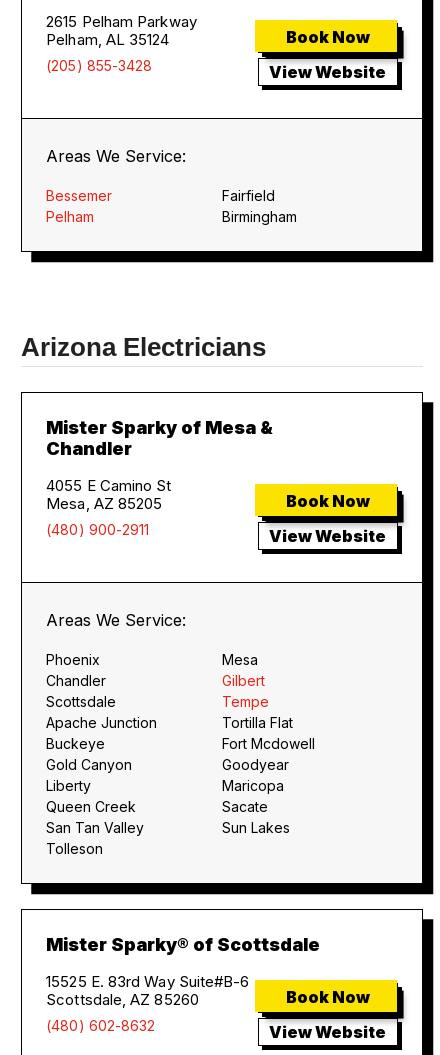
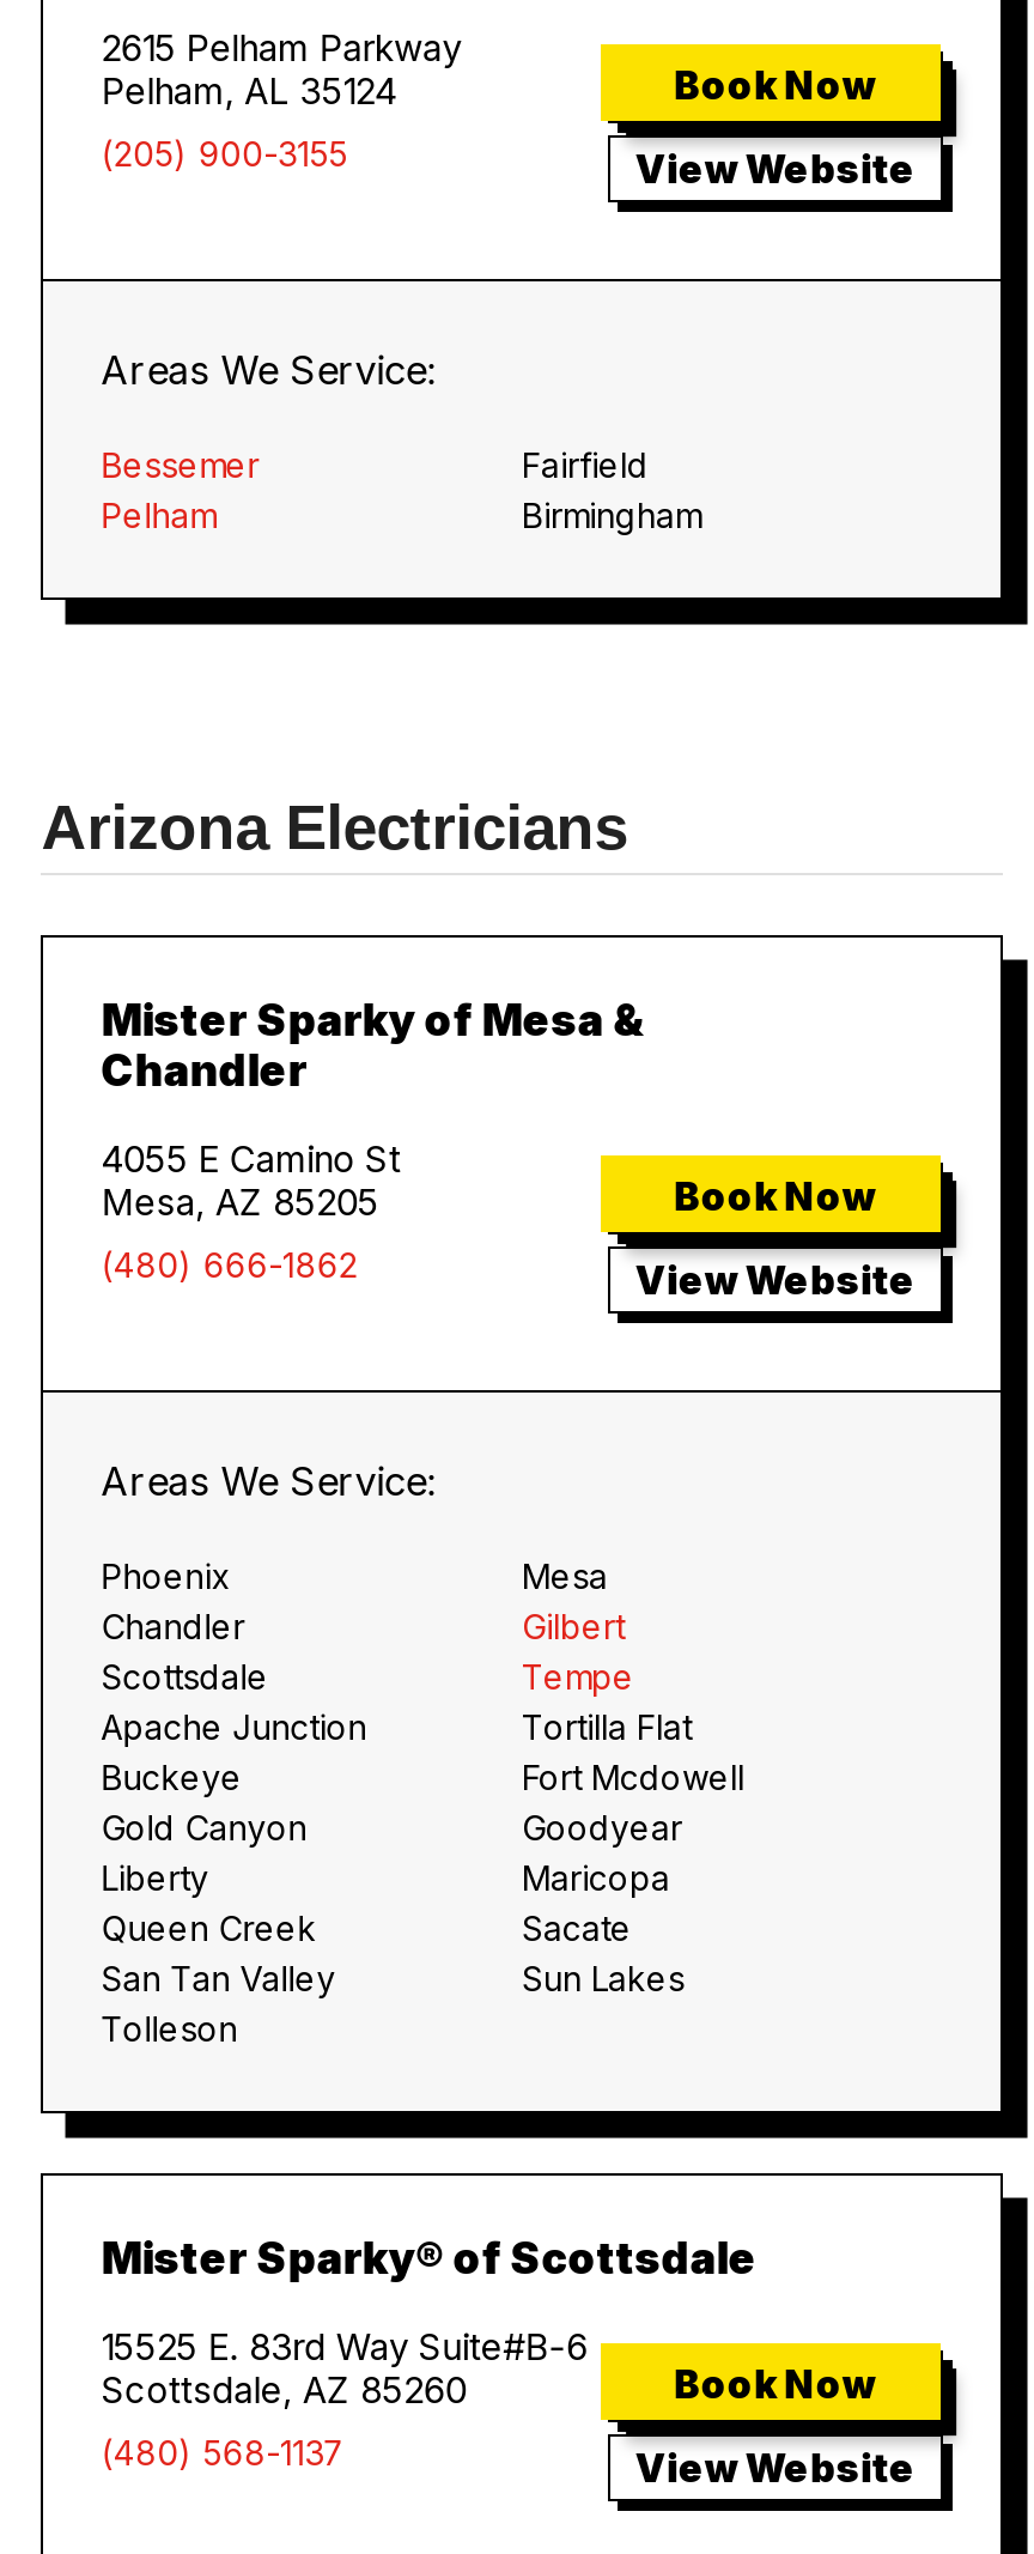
[46,57,152,74] (205) 855-3428 -> [101,132,348,173] (205) 900-3155
[46,521,149,538] (480) 900-2911 -> [101,1243,358,1284] (480) 666-1862
[46,1017,155,1034] (480) 602-8632 -> [101,2431,346,2472] (480) 568-1137

